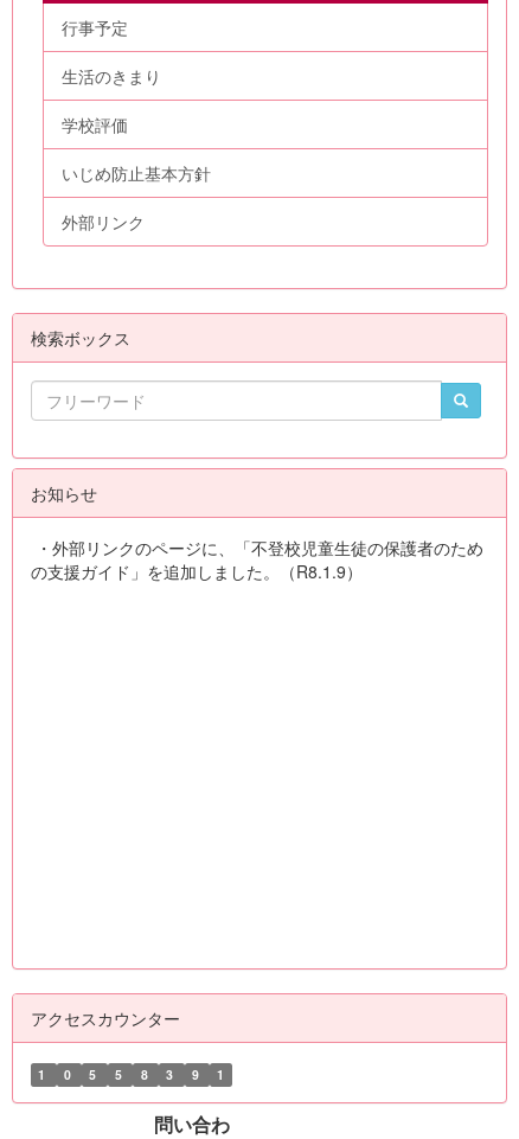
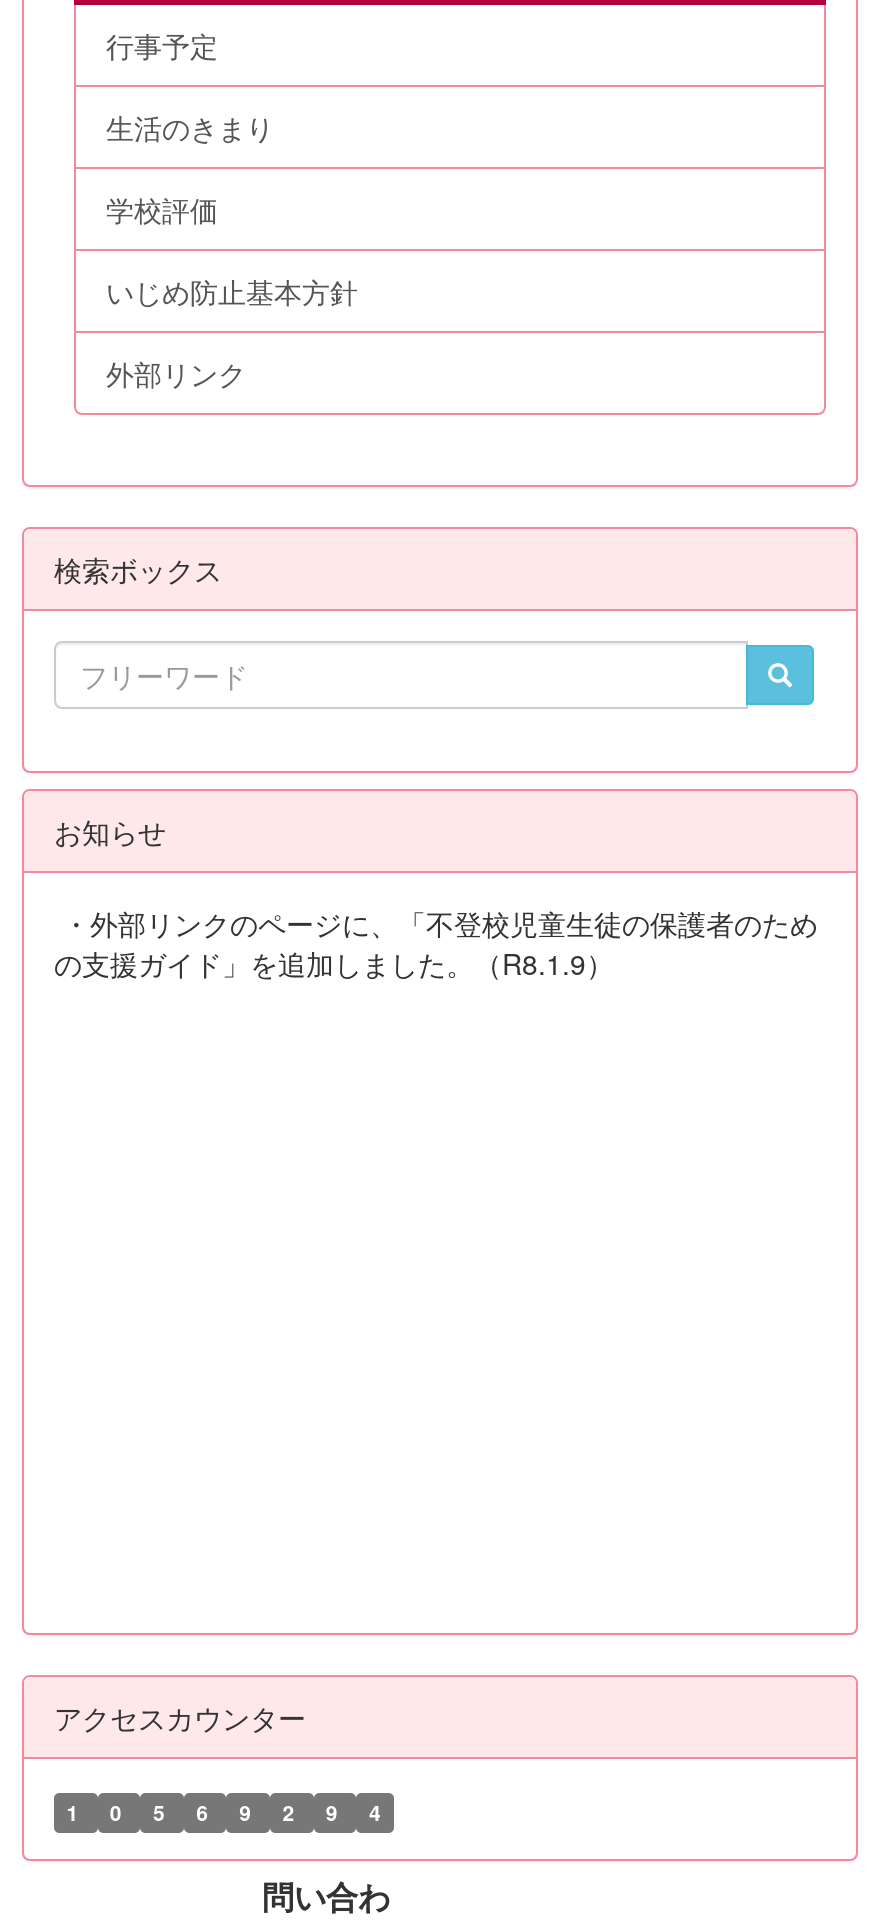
[115,1066,177,1083] 5 | 8 | 3 -> [196,1797,214,1827] 6
[217,1066,225,1083] 1 -> [283,1797,381,1827] 2 | 9 | 4

